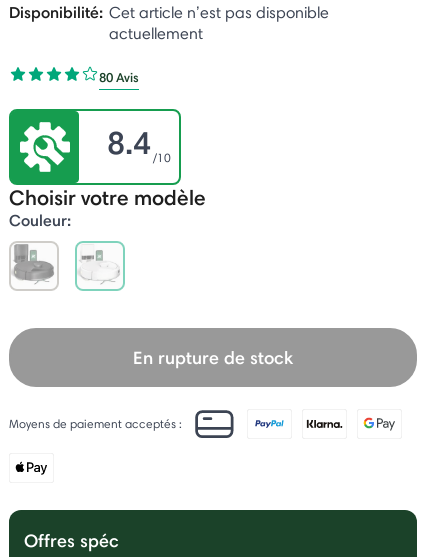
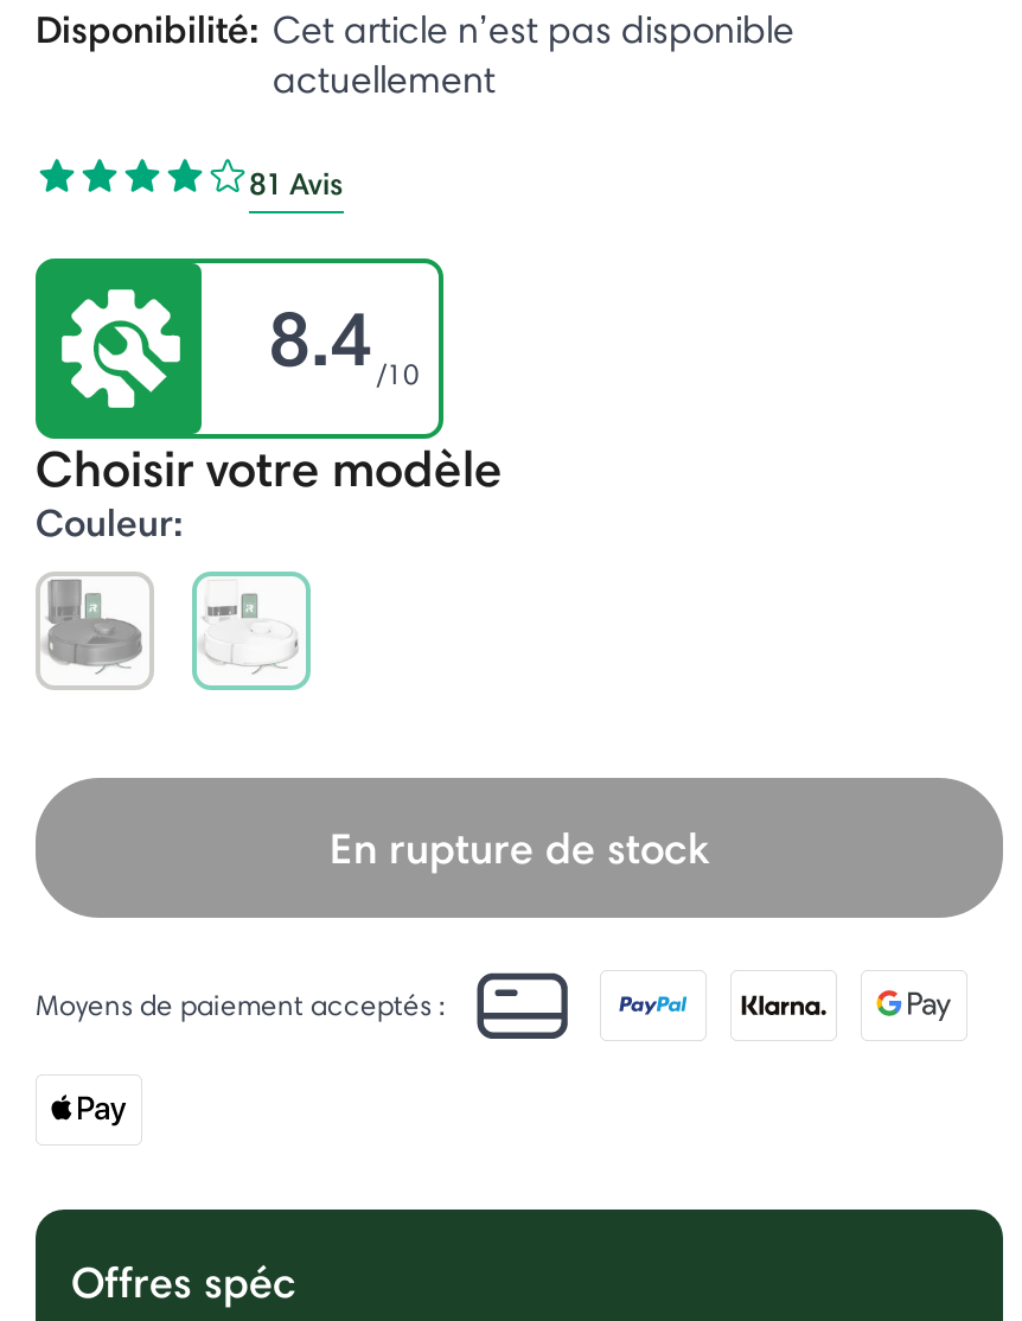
[99,69,139,85] 80 Avis -> [249,163,344,201] 81 Avis

